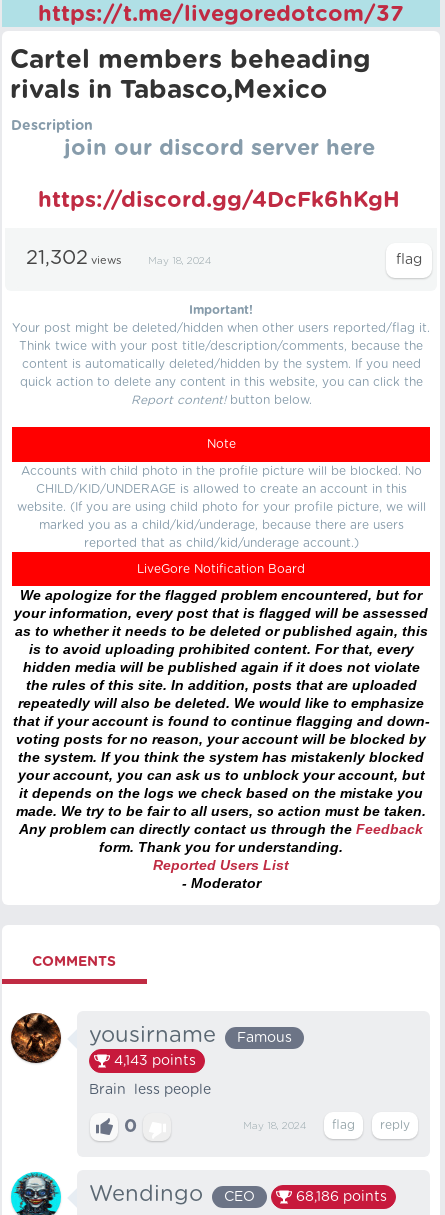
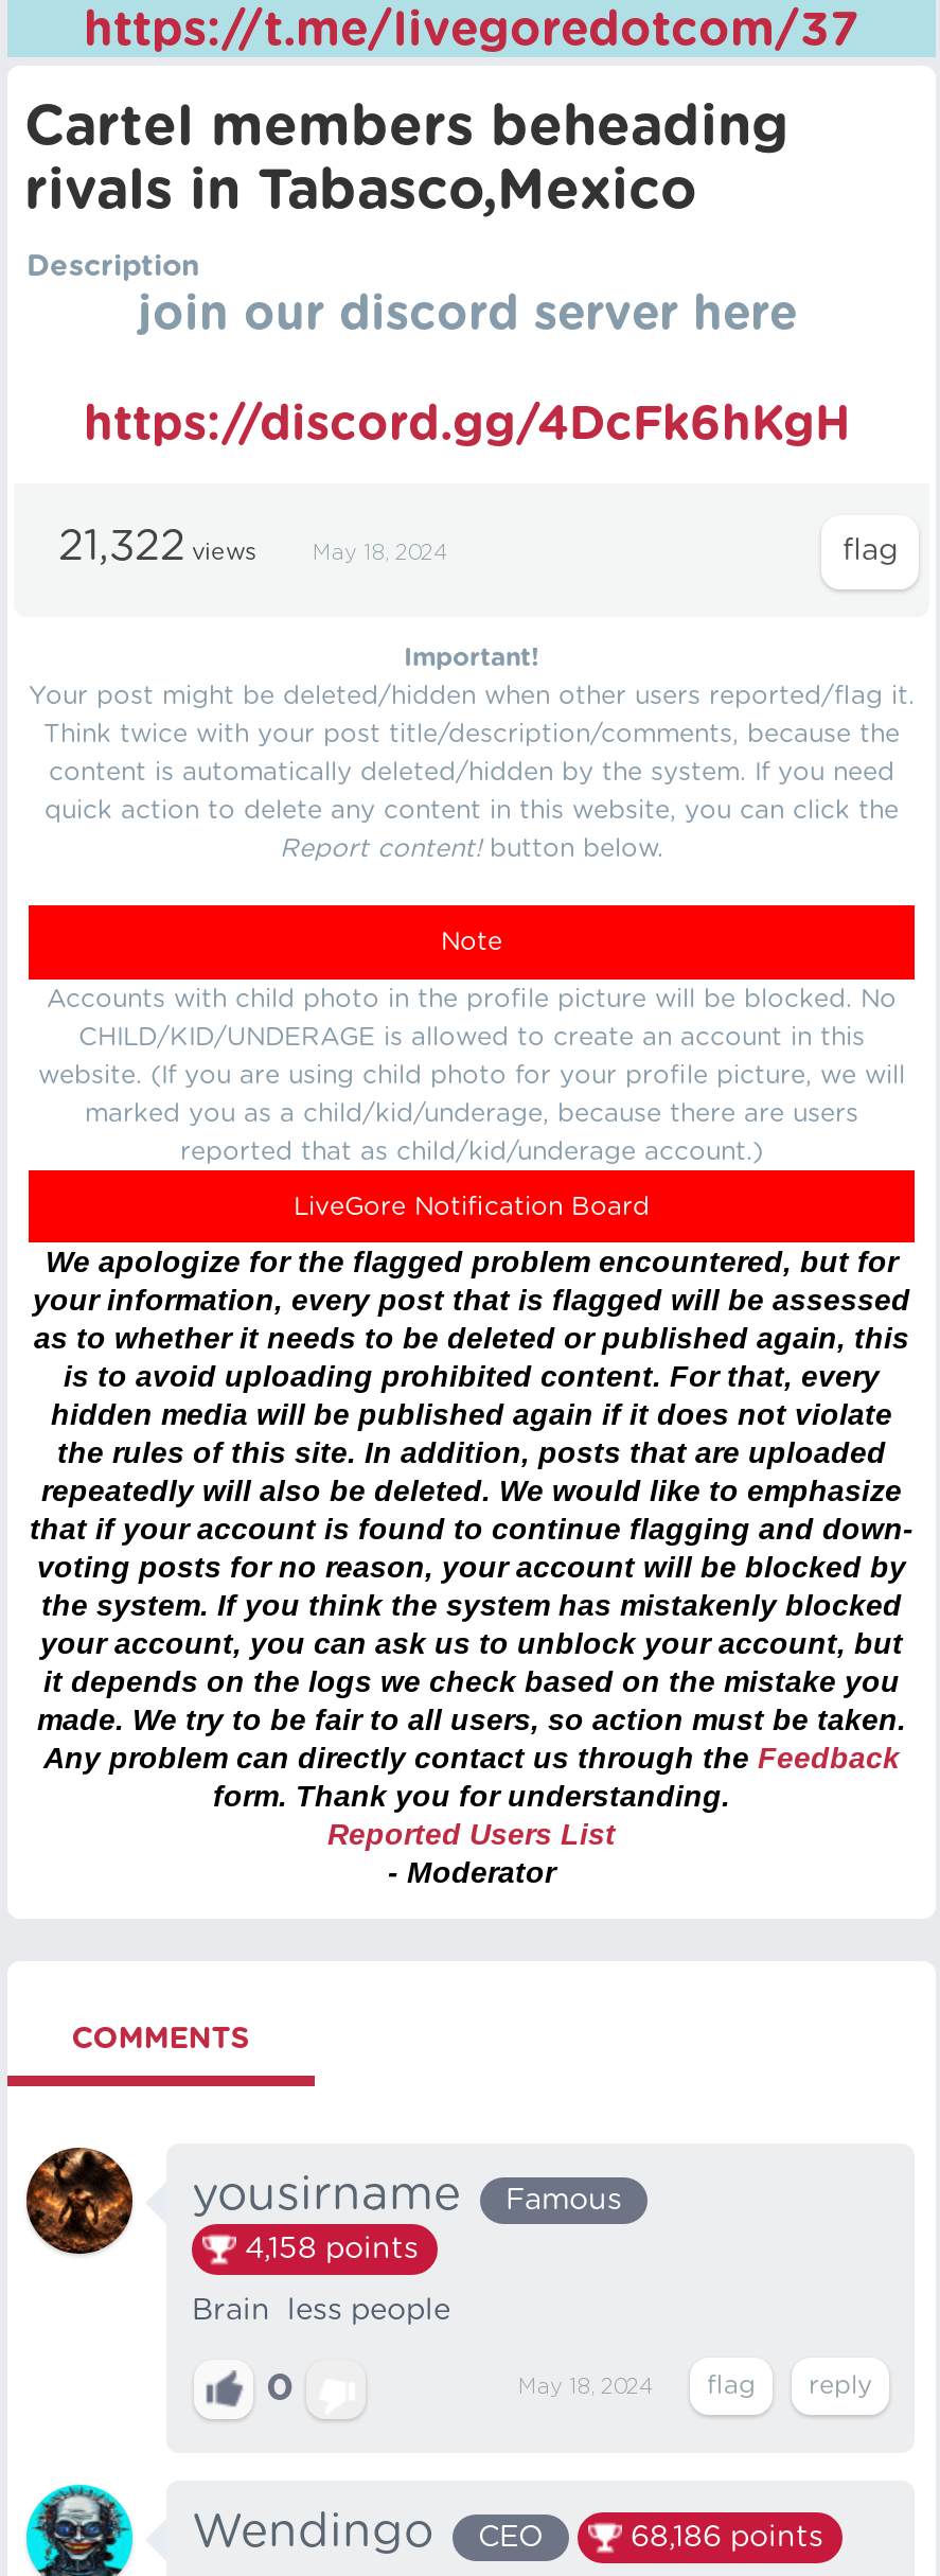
[26,248,121,268] 21,302 views -> [58,526,255,568] 21,322 views
[114,1054,196,1068] 4,143 points -> [245,2236,419,2265] 4,158 points

